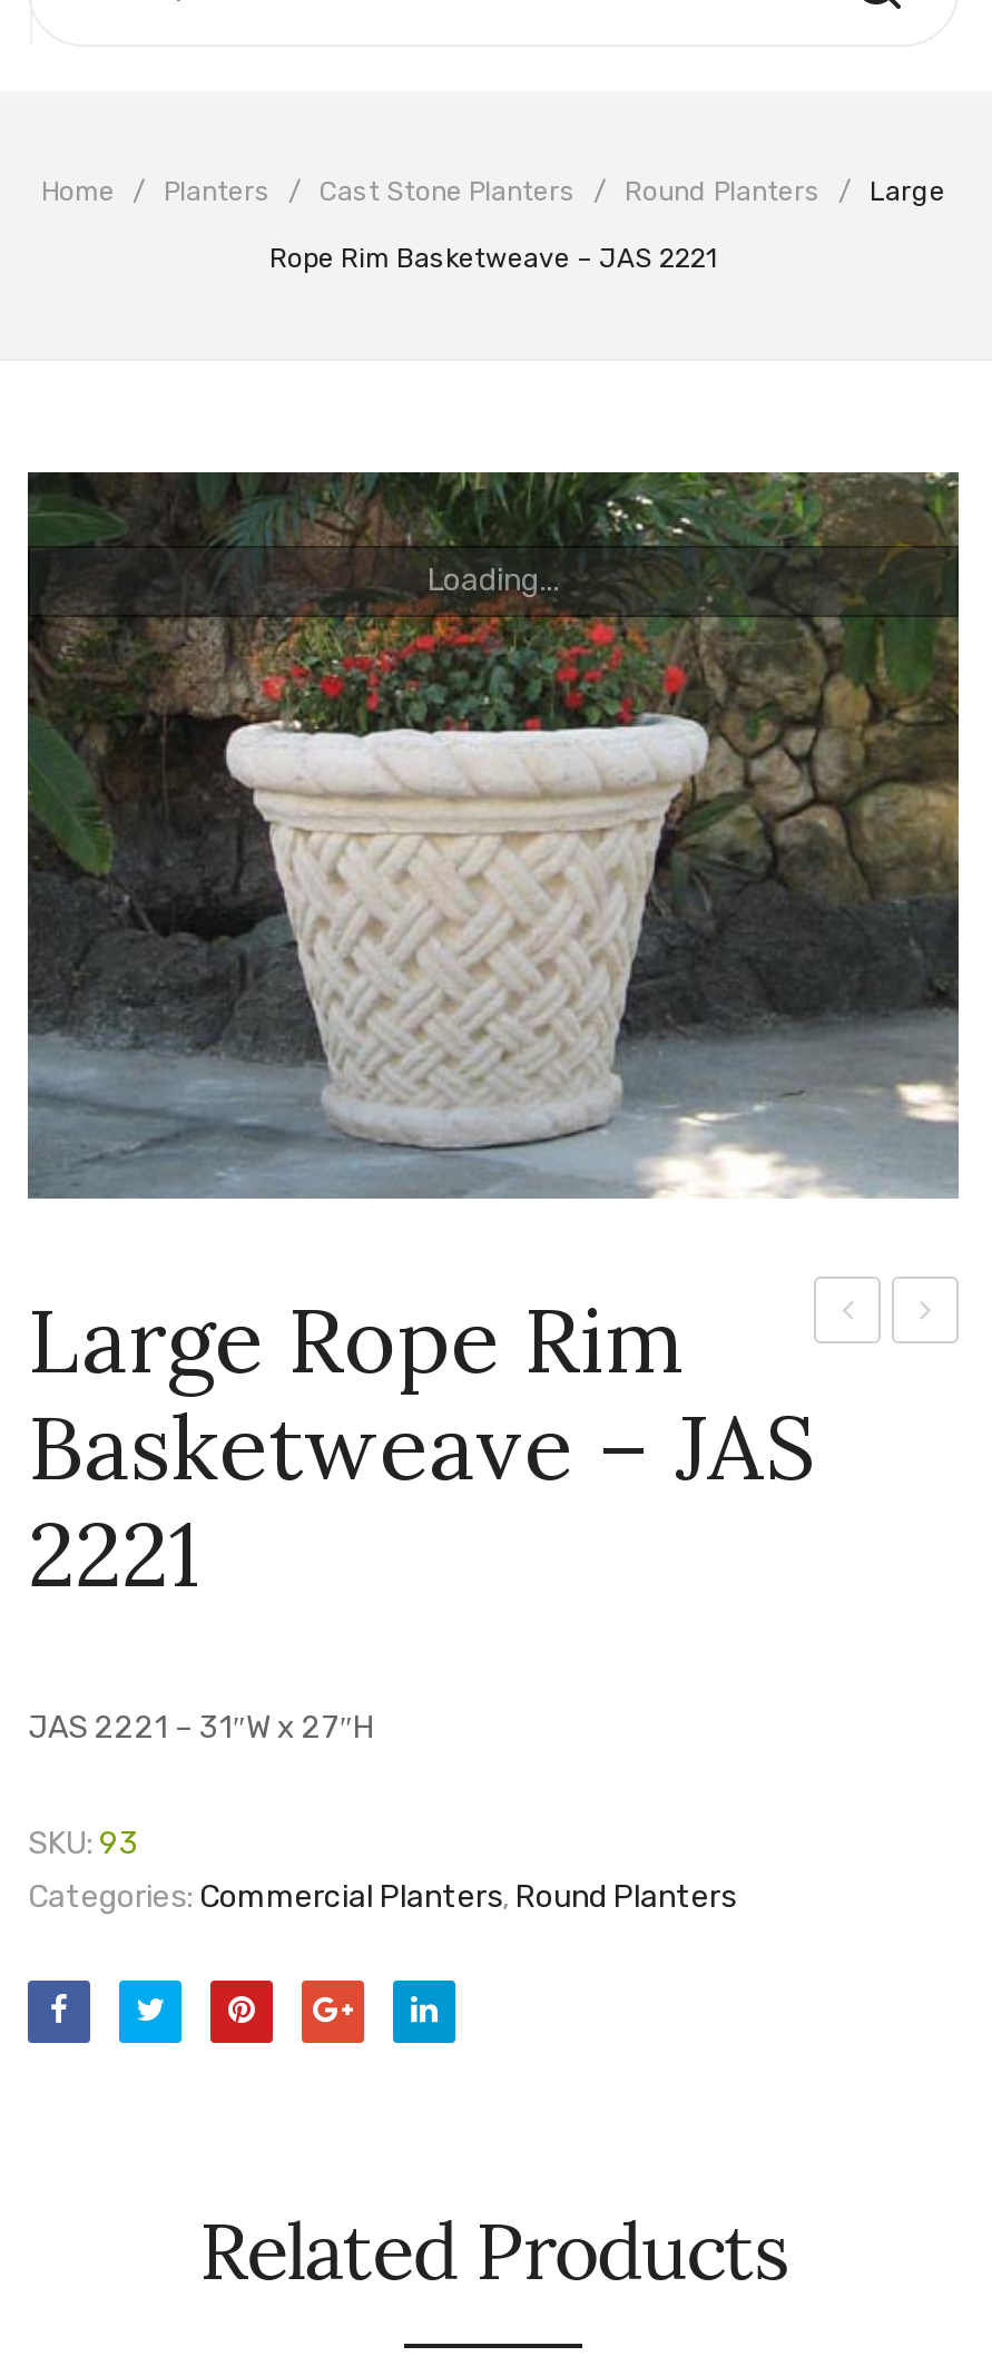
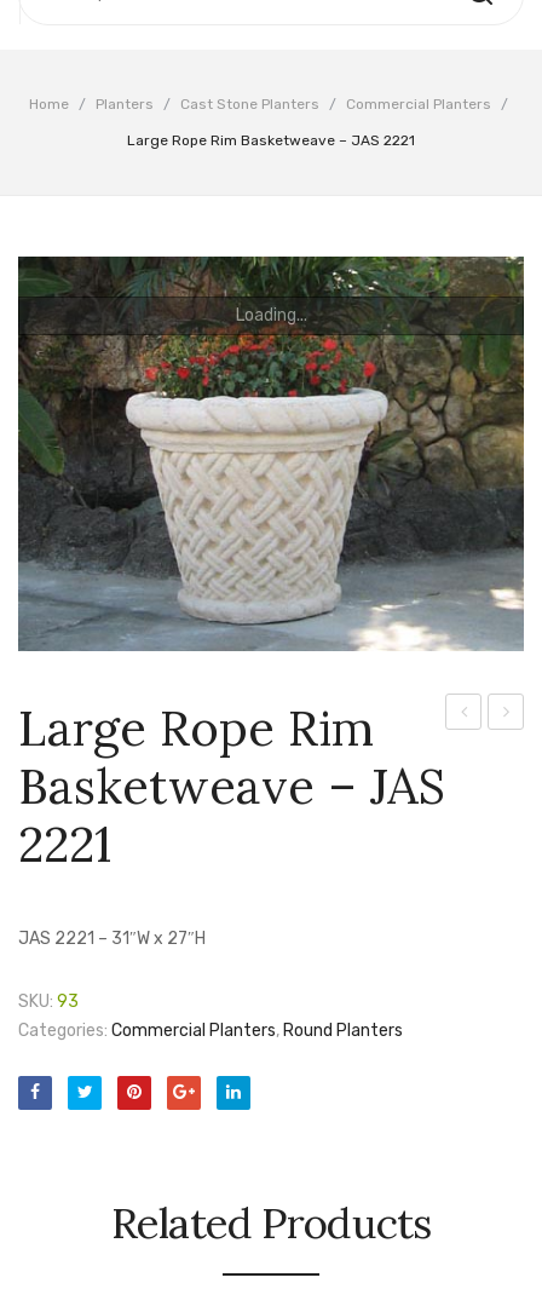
[41,176,945,207] Home / Planters / Cast Stone Planters / Round Planters / Large -> [28,95,508,112] Home / Planters / Cast Stone Planters / Commercial Planters /
[269,243,717,274] Rope Rim Basketweave – JAS 2221 -> [127,132,415,149] Large Rope Rim Basketweave – JAS 2221

